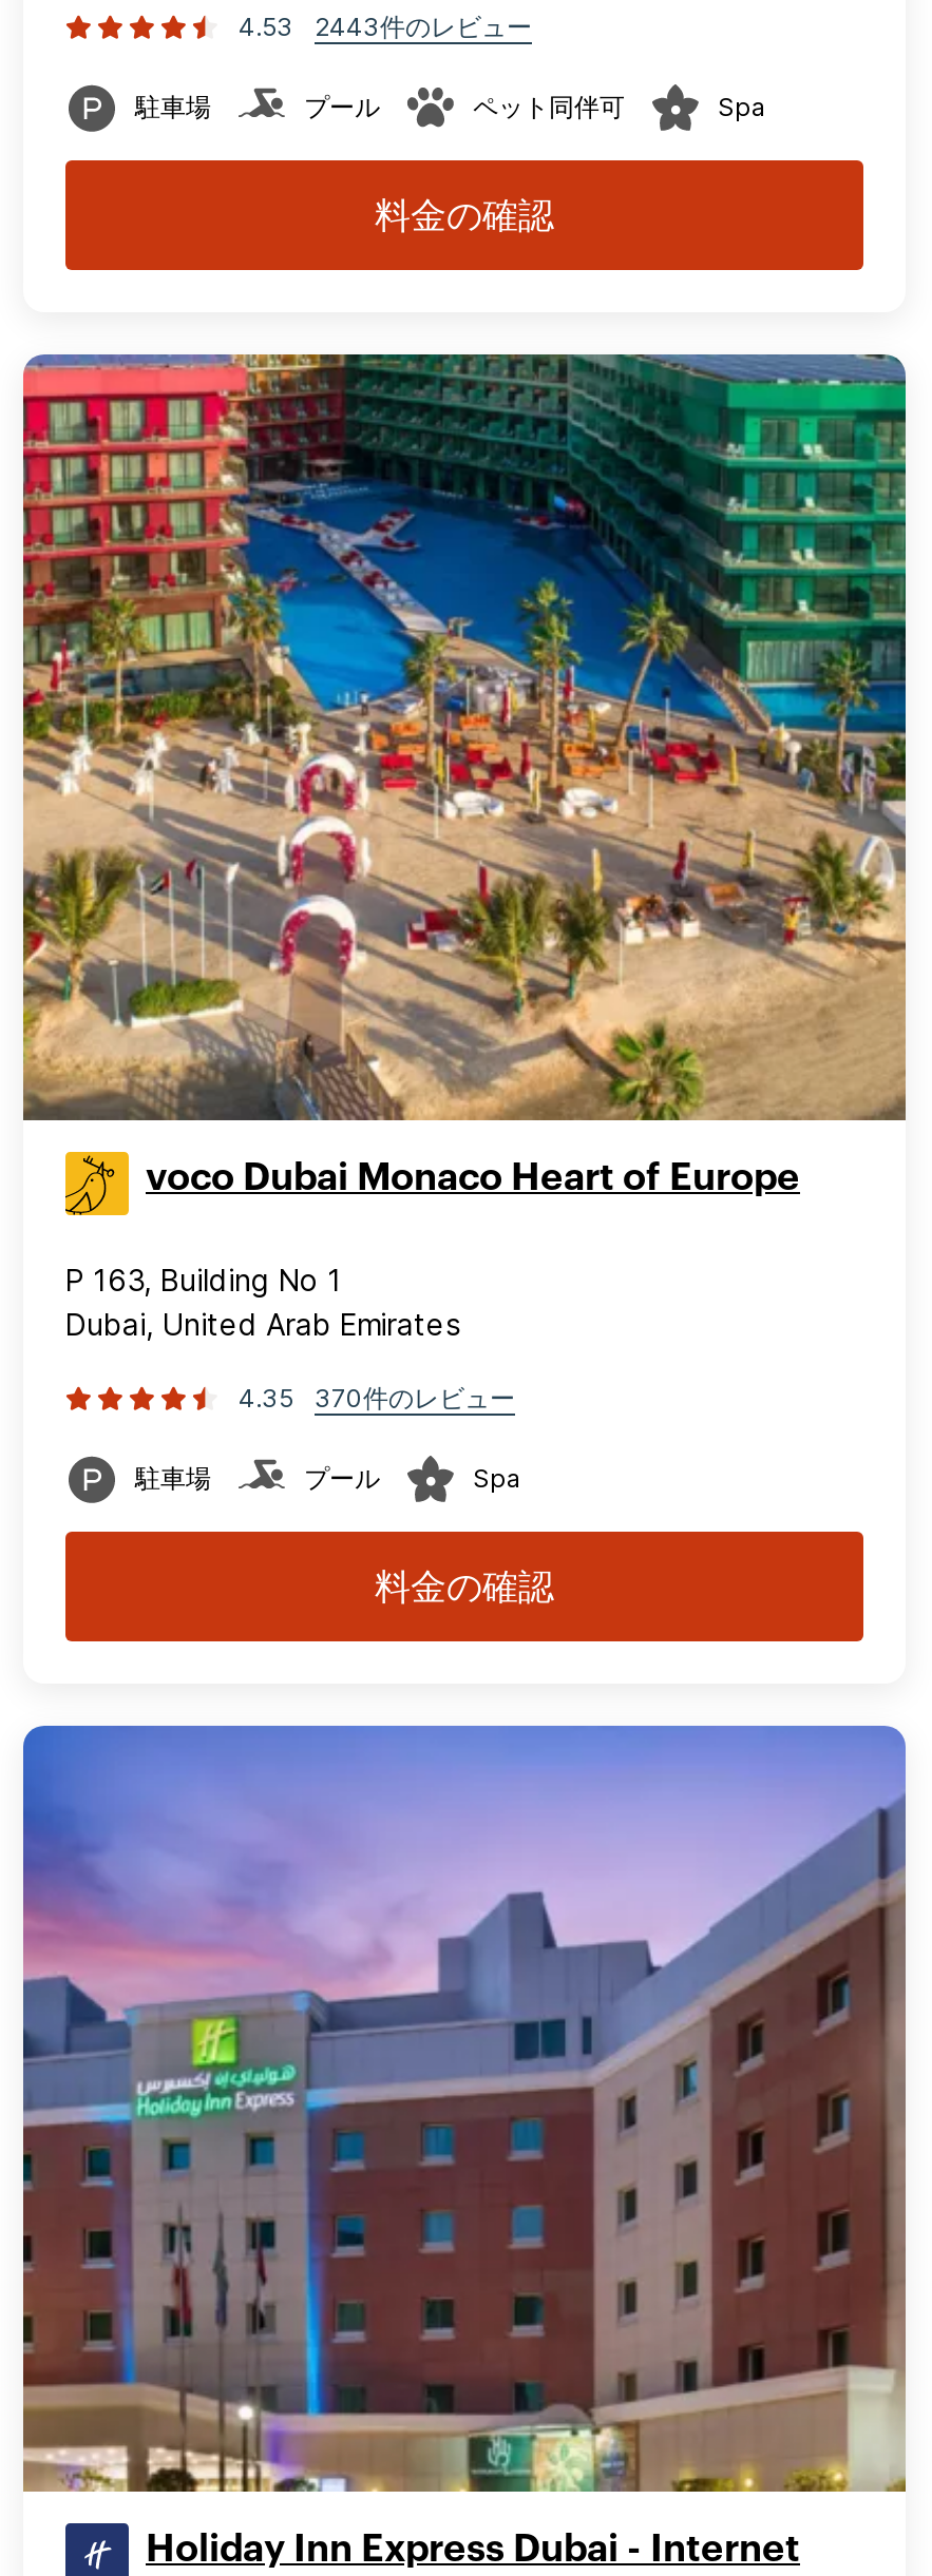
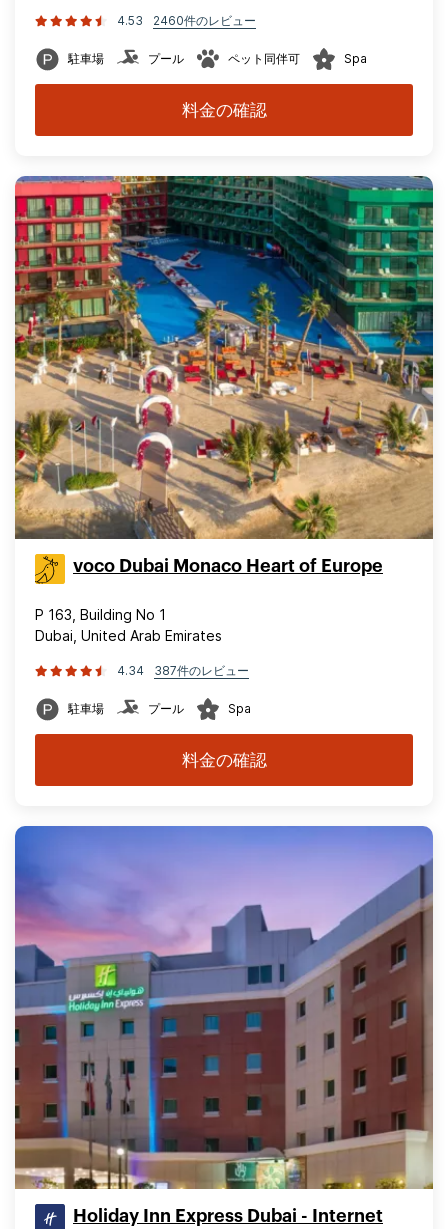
[315,10,532,42] 2443件のレビュー -> [153,13,256,28] 2460件のレビュー
[239,1381,293,1413] 4.35 -> [117,663,144,678] 4.34
[315,1381,515,1413] 370件のレビュー -> [154,663,249,678] 387件のレビュー

